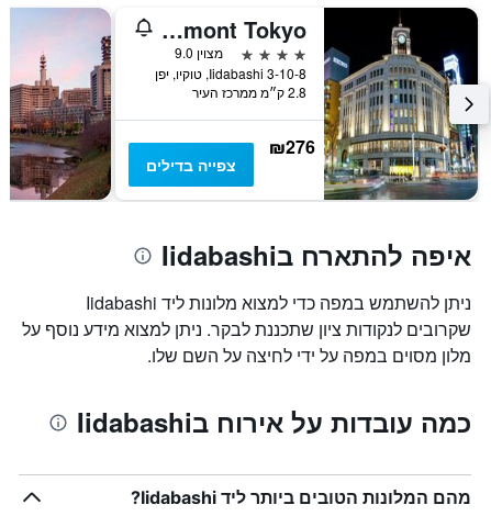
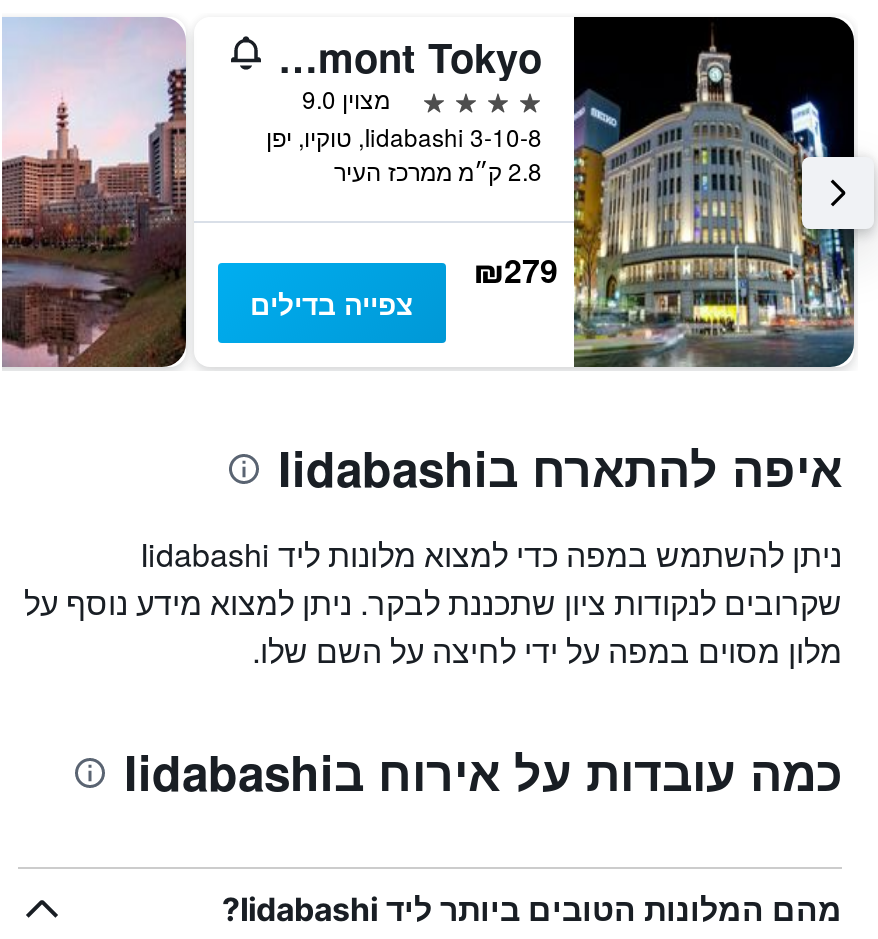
[269,133,315,159] ₪276 -> [474,246,558,292] ₪279

